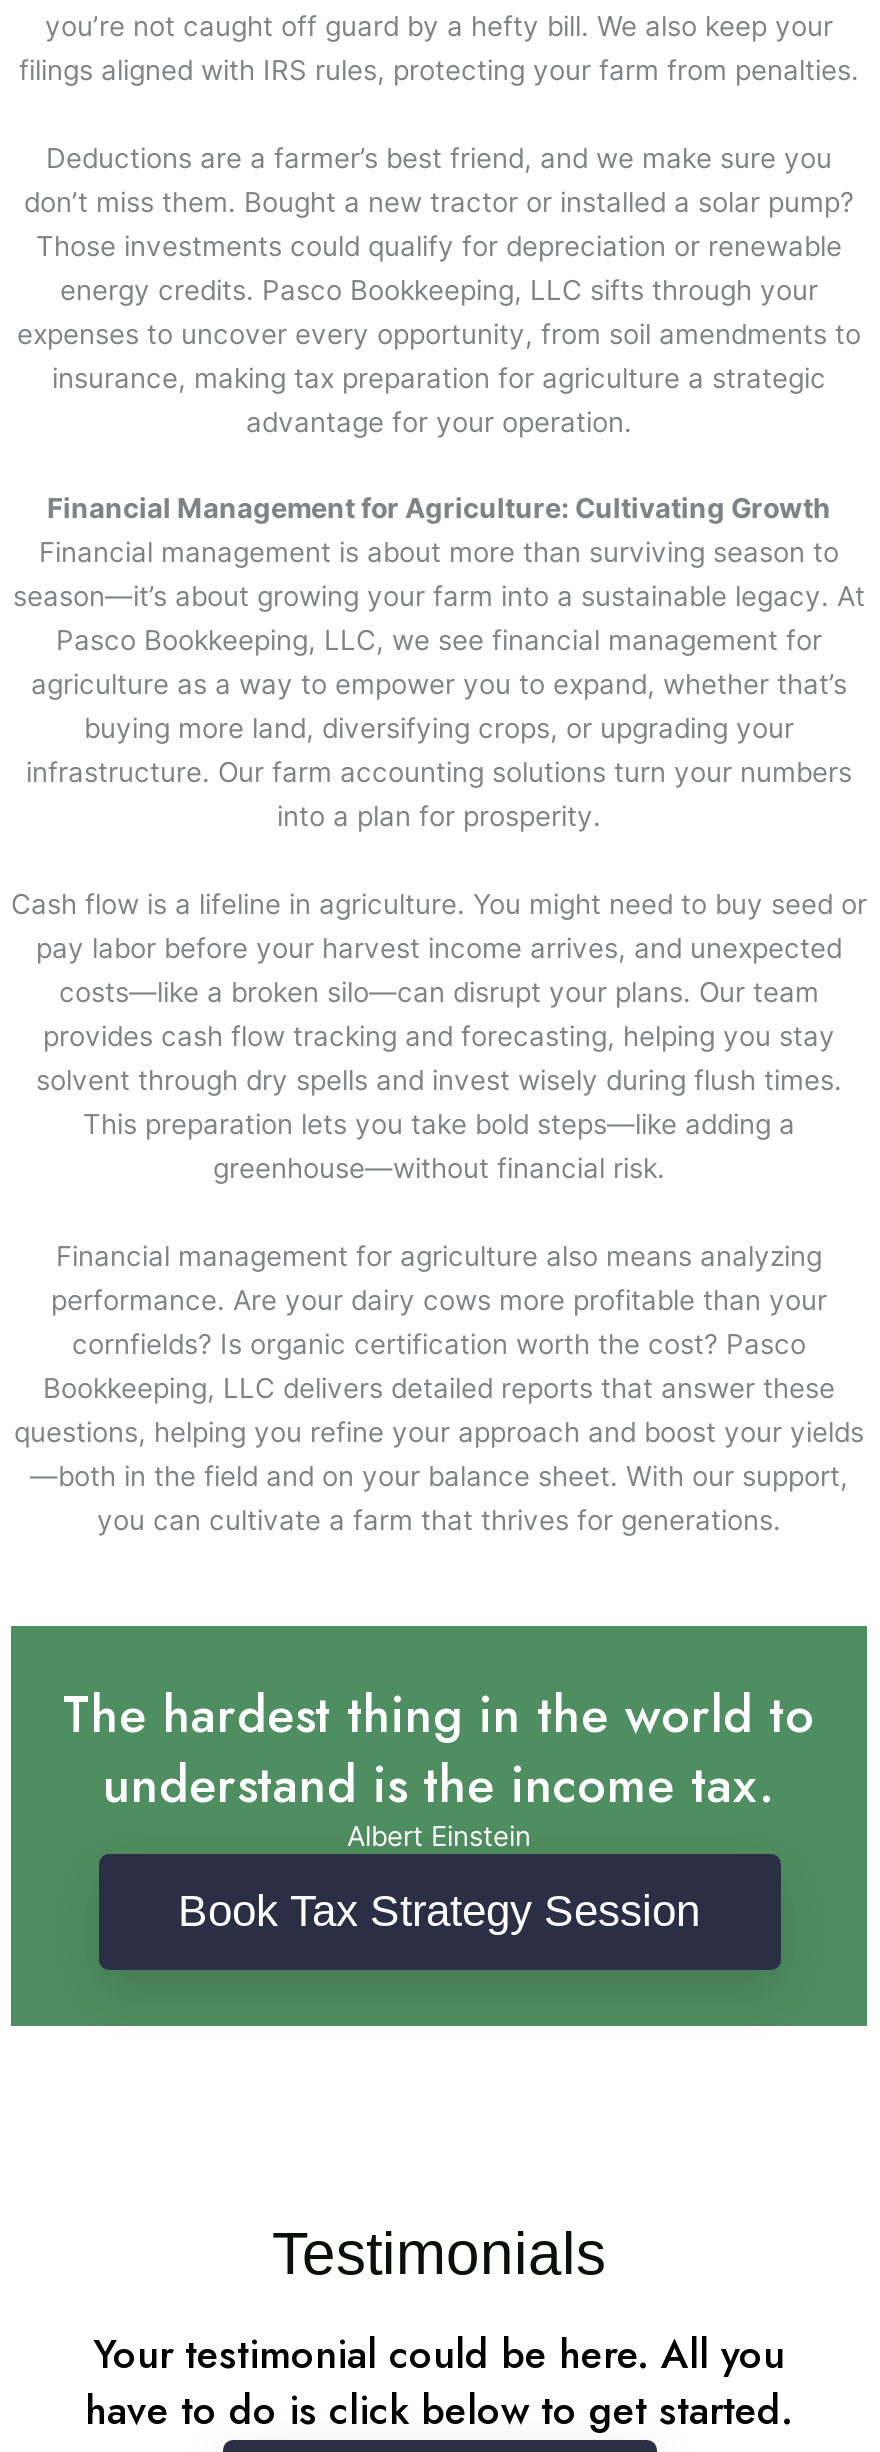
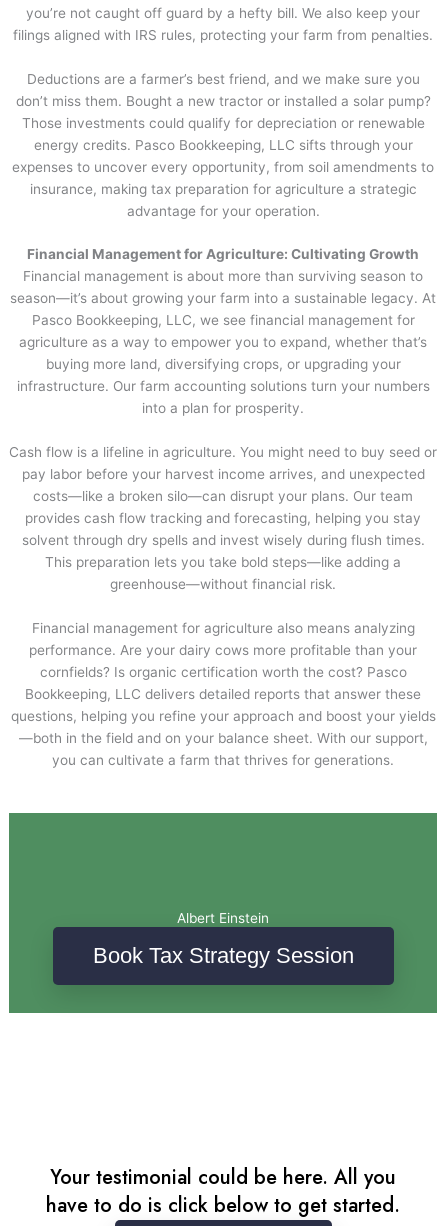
[63,1679,815,1821] The hardest thing in the world to | understand is the income tax. -> none
[272,2220,606,2286] Testimonials -> none

